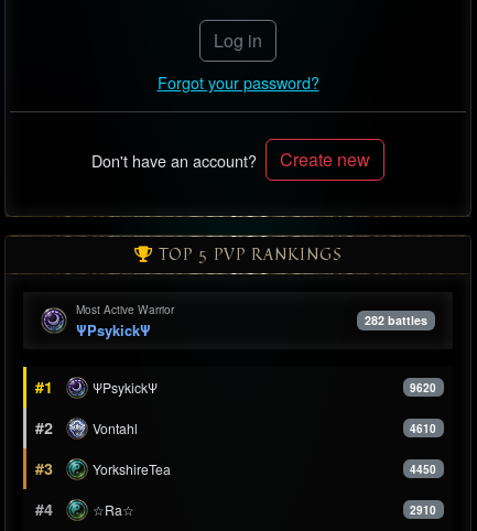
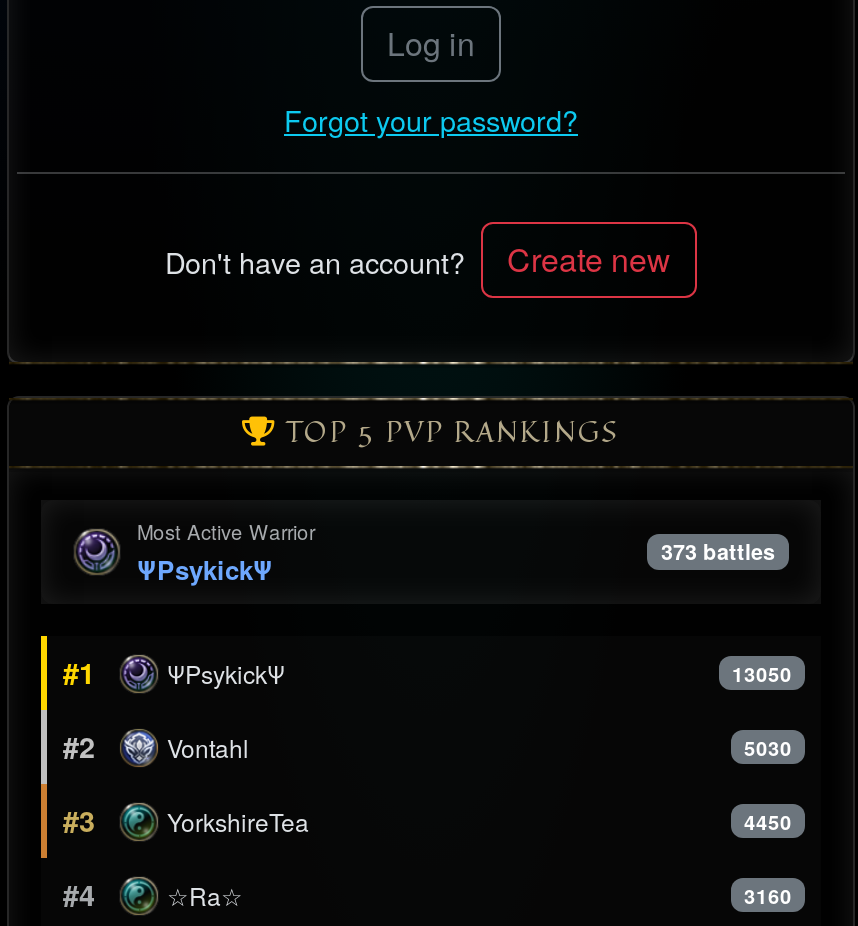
[365,312,427,328] 282 battles -> [661,536,775,566] 373 battles
[410,380,437,395] 9620 -> [732,659,792,687] 13050
[410,420,437,436] 4610 -> [744,733,792,761] 5030
[410,502,437,517] 2910 -> [744,881,792,909] 3160

